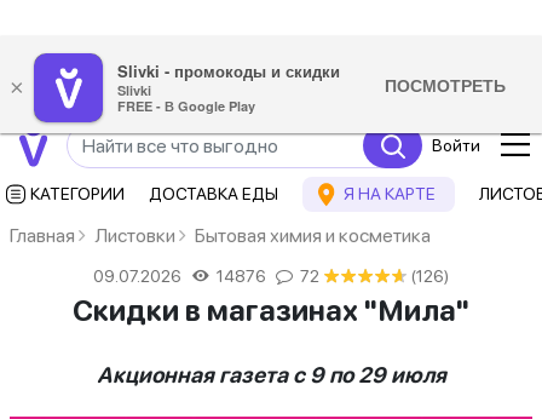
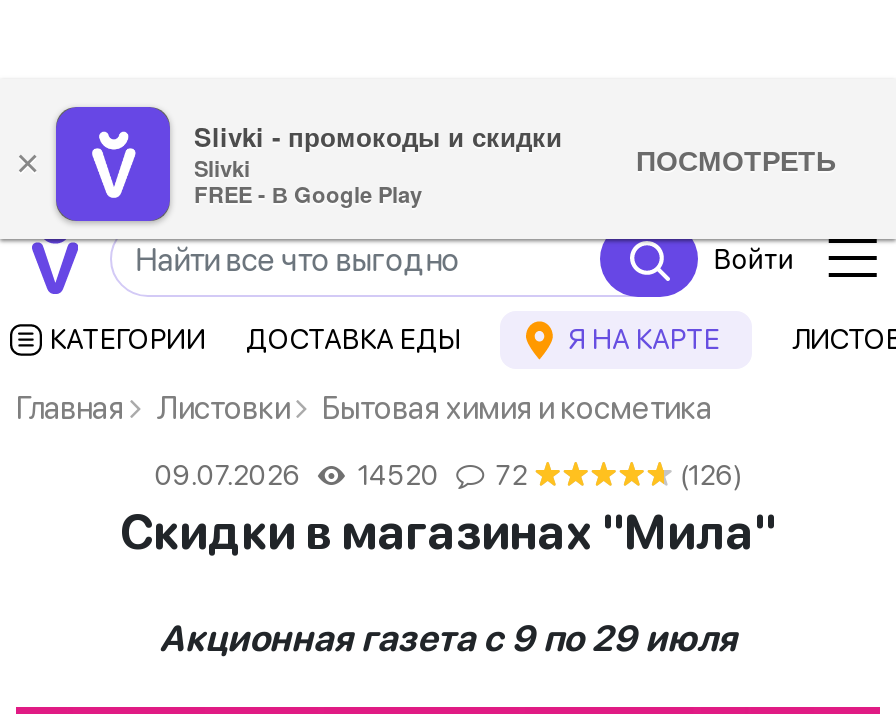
[216,266,269,286] 14876 -> [357,459,445,491] 14520

